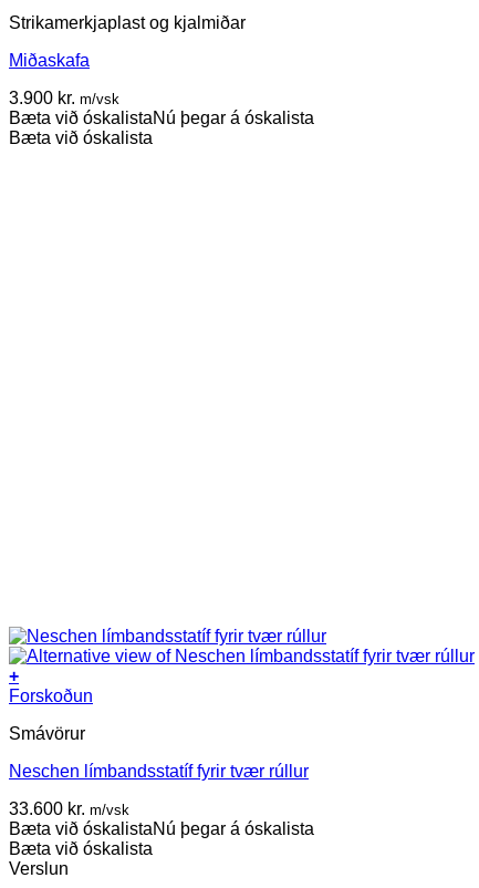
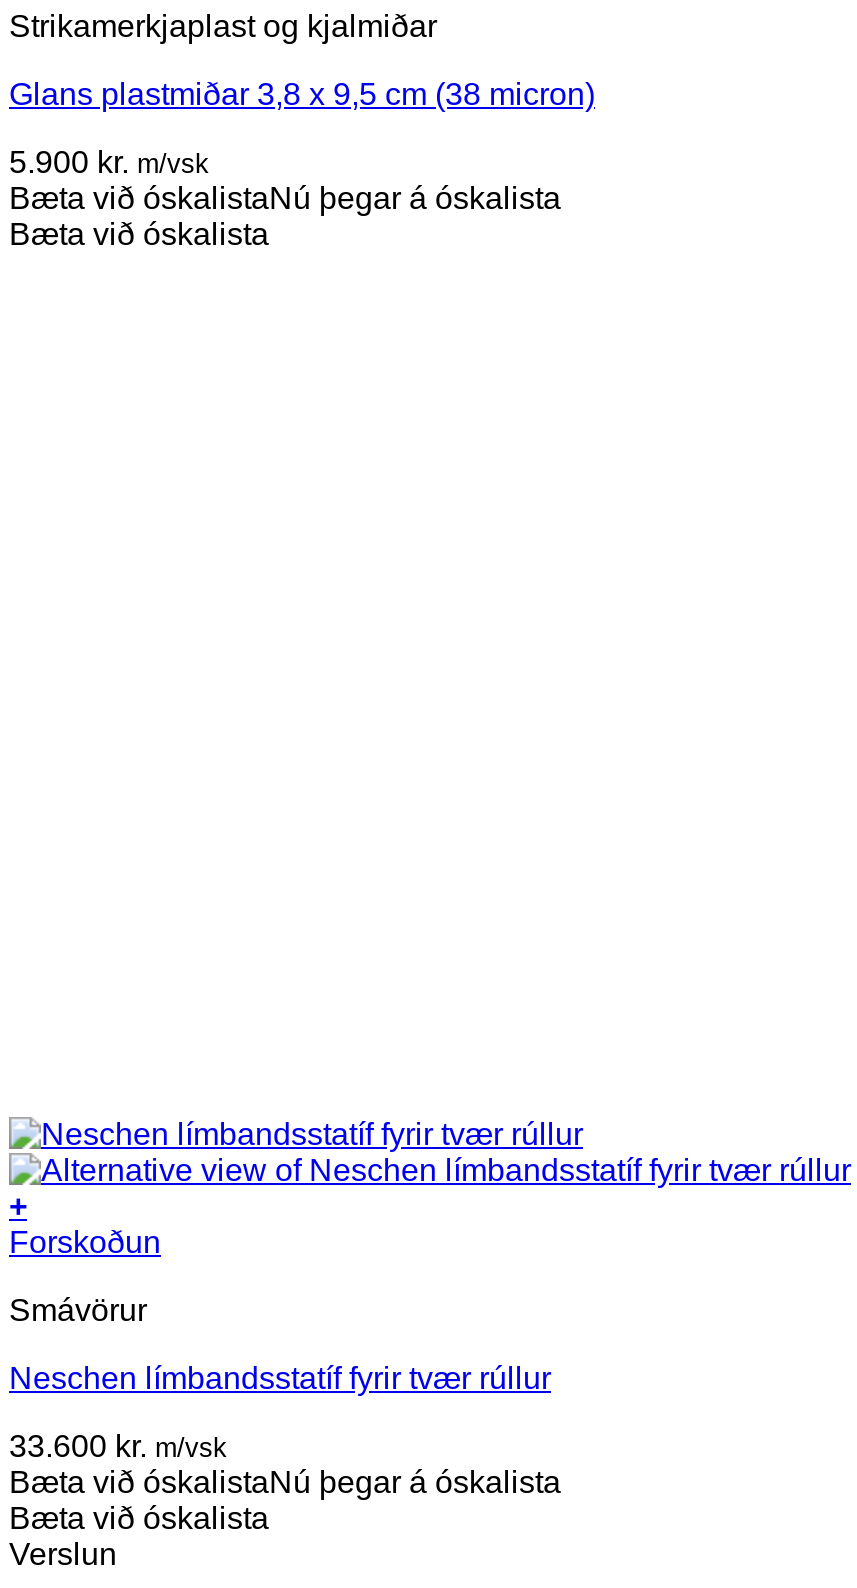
[9,51,90,70] Miðaskafa -> [9,78,595,112] Glans plastmiðar 3,8 x 9,5 cm (38 micron)
[9,89,119,108] 3.900 kr. m/vsk -> [9,146,209,180] 5.900 kr. m/vsk

